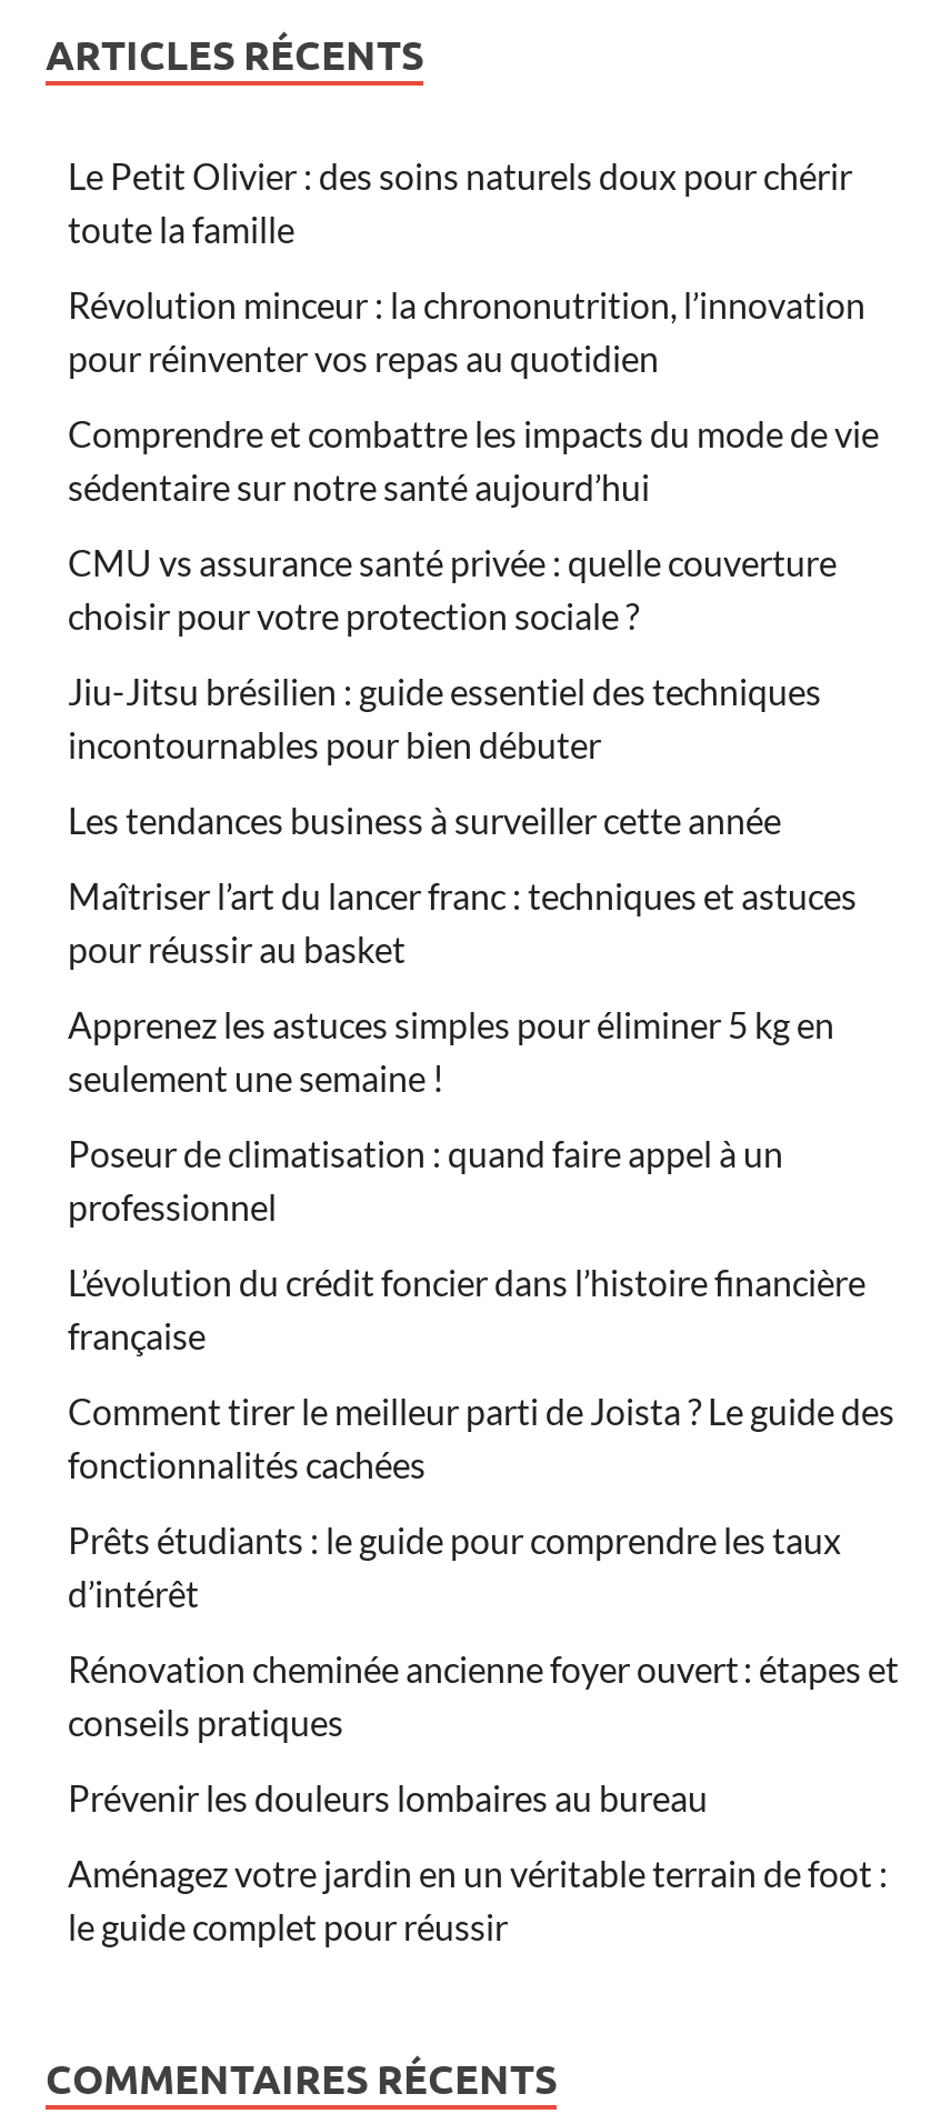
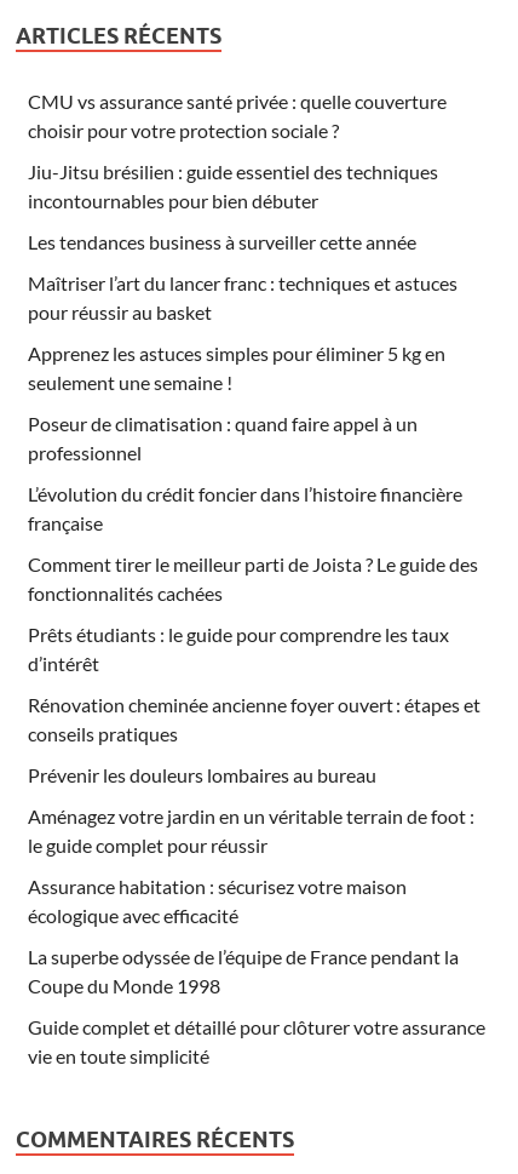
[68,155,879,509] Le Petit Olivier : des soins naturels doux pour chérir | toute la famille | Révolution minceur : la chrononutrition, l’innovation | pour réinventer vos repas au quotidien | Comprendre et combattre les impacts du mode de vie | sédentaire sur notre santé aujourd’hui -> none
moved [68,542,899,1948] -> [28,90,480,857]: CMU vs assurance santé privée : quelle couverture | choisir pour votre protection sociale ? | Jiu-Jitsu brésilien : guide essentiel des techniques | ... | Aménagez votre jardin en un véritable terrain de foot : | le guide complet pour réussir
none -> [28,875,485,1068] Assurance habitation : sécurisez votre maison | écologique avec efficacité | La superbe odyssée de l’équipe de France pendant la | Coupe du Monde 1998 | Guide complet et détaillé pour clôturer votre assurance | vie en toute simplicité

